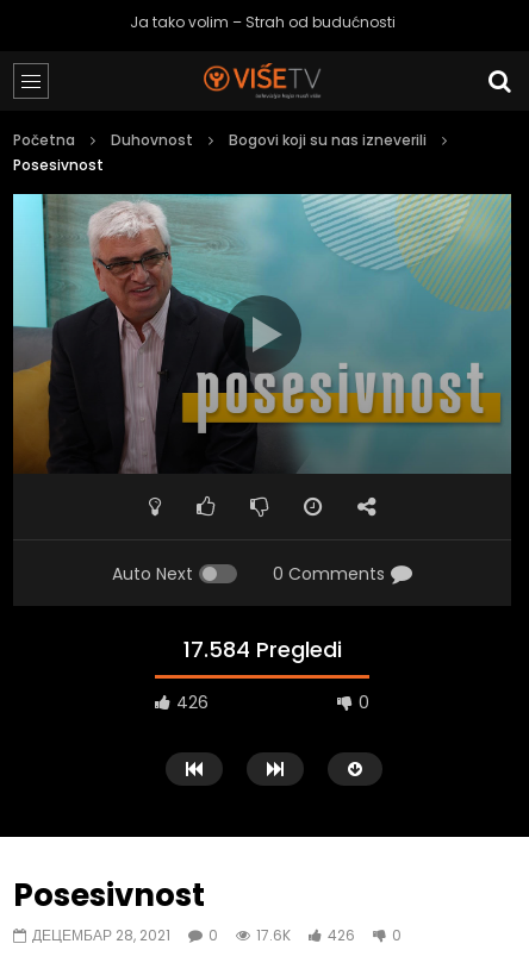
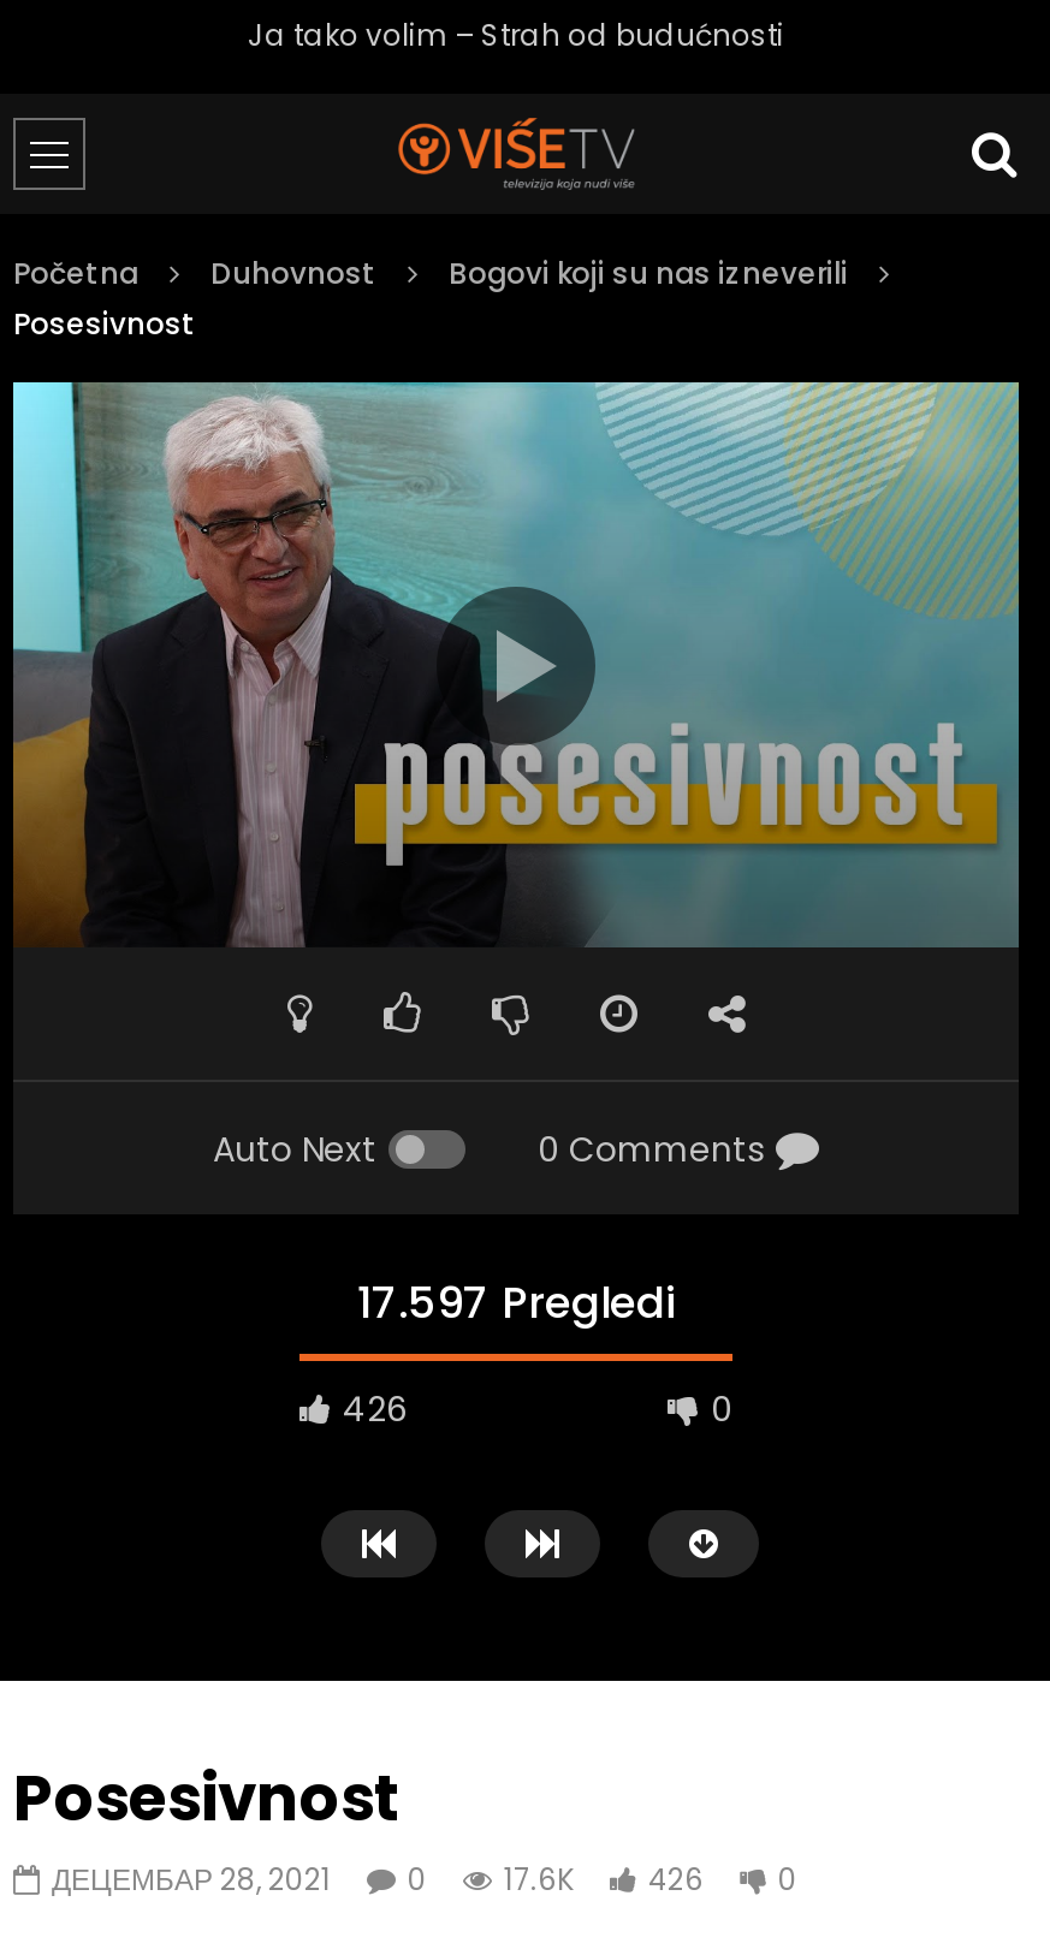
[183,635,341,664] 17.584 Pregledi -> [357,1272,675,1332] 17.597 Pregledi

